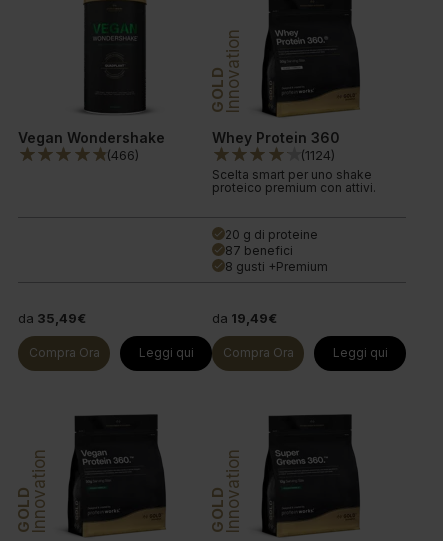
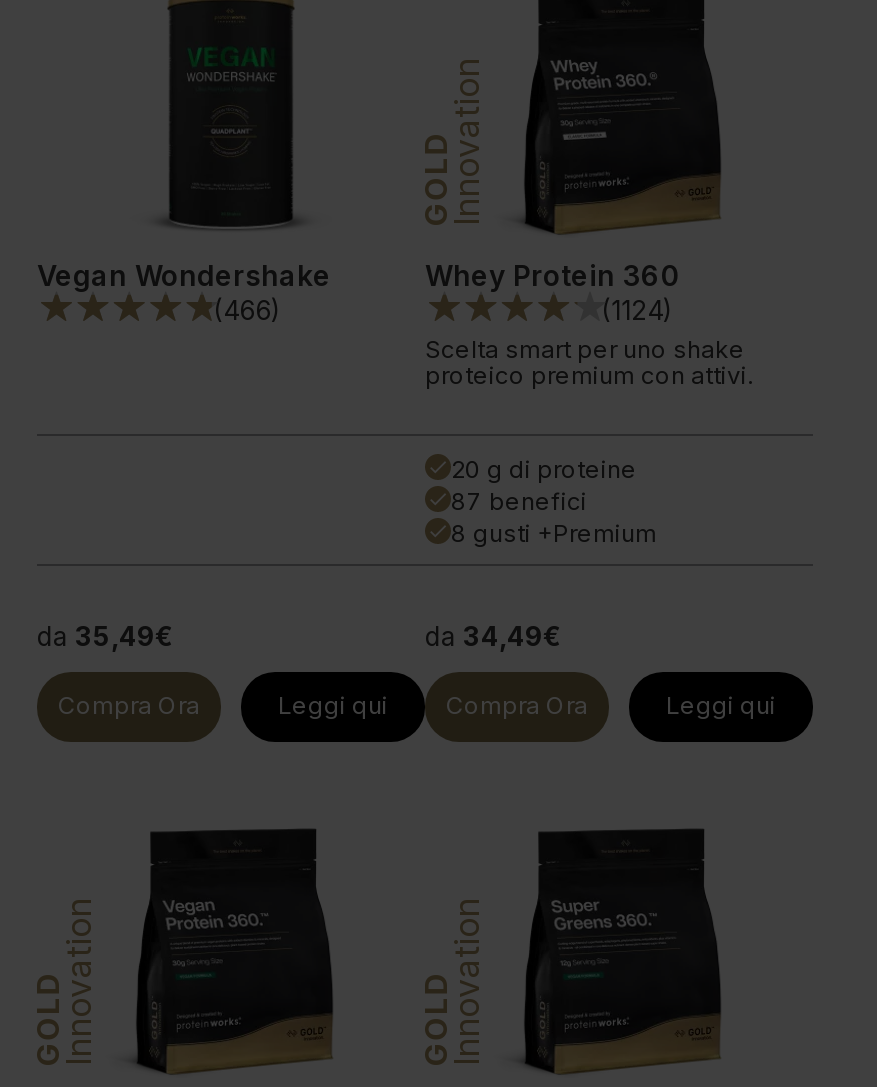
[212,310,277,326] da 19,49€ -> [425,620,561,652] da 34,49€

